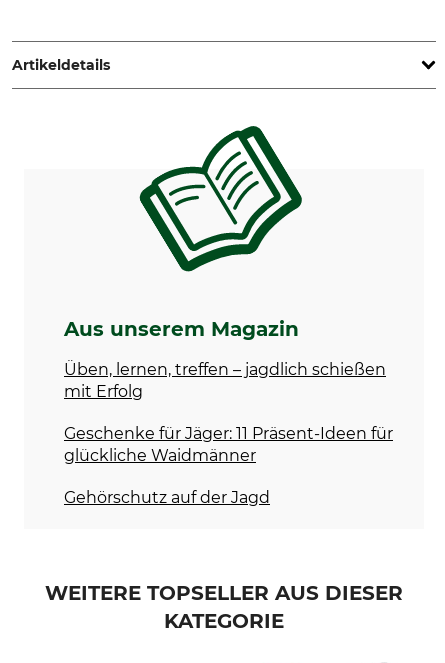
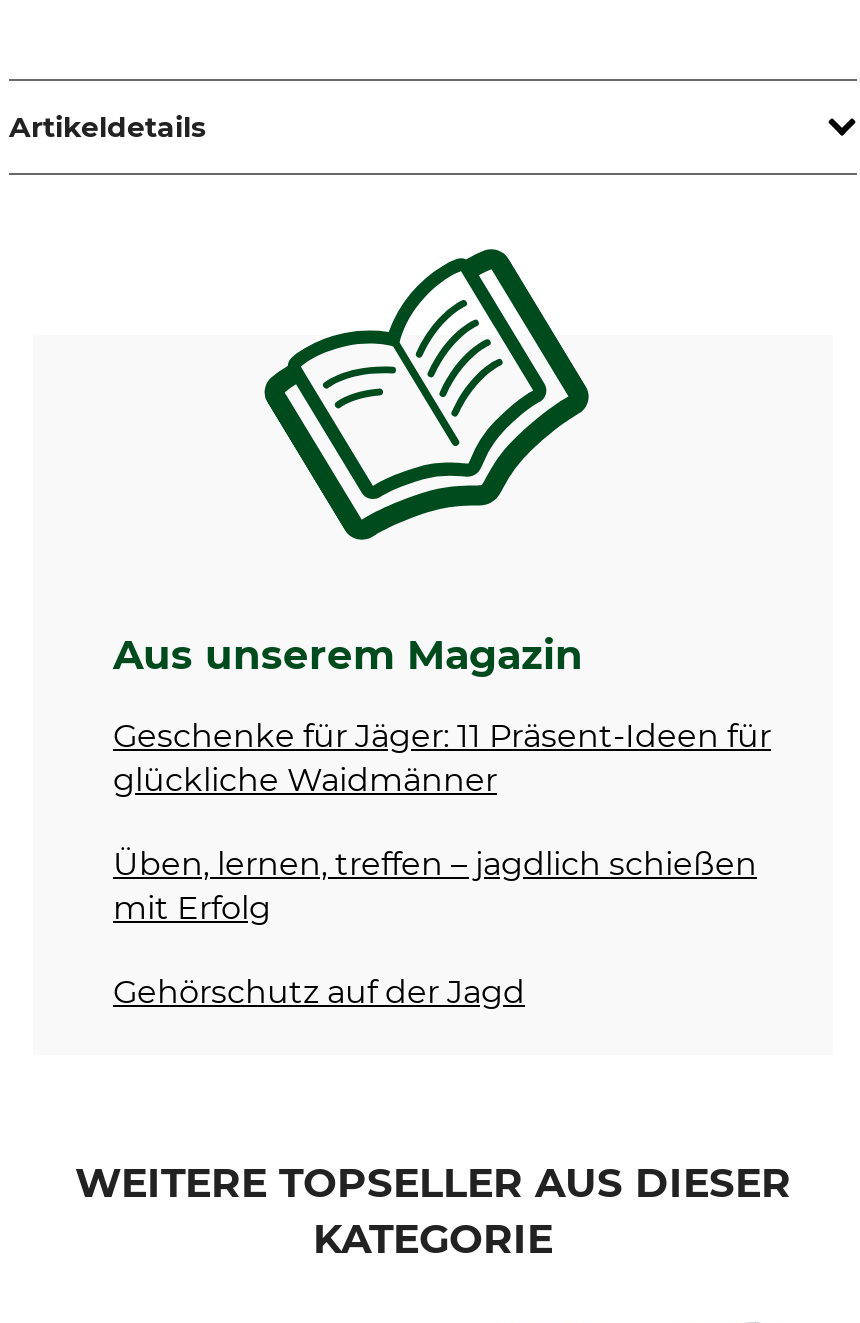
moved [64,360,386,401] -> [113,846,757,928]: Üben, lernen, treffen – jagdlich schießen | mit Erfolg
moved [64,424,393,465] -> [113,718,771,800]: Geschenke für Jäger: 11 Präsent-Ideen für | glückliche Waidmänner

